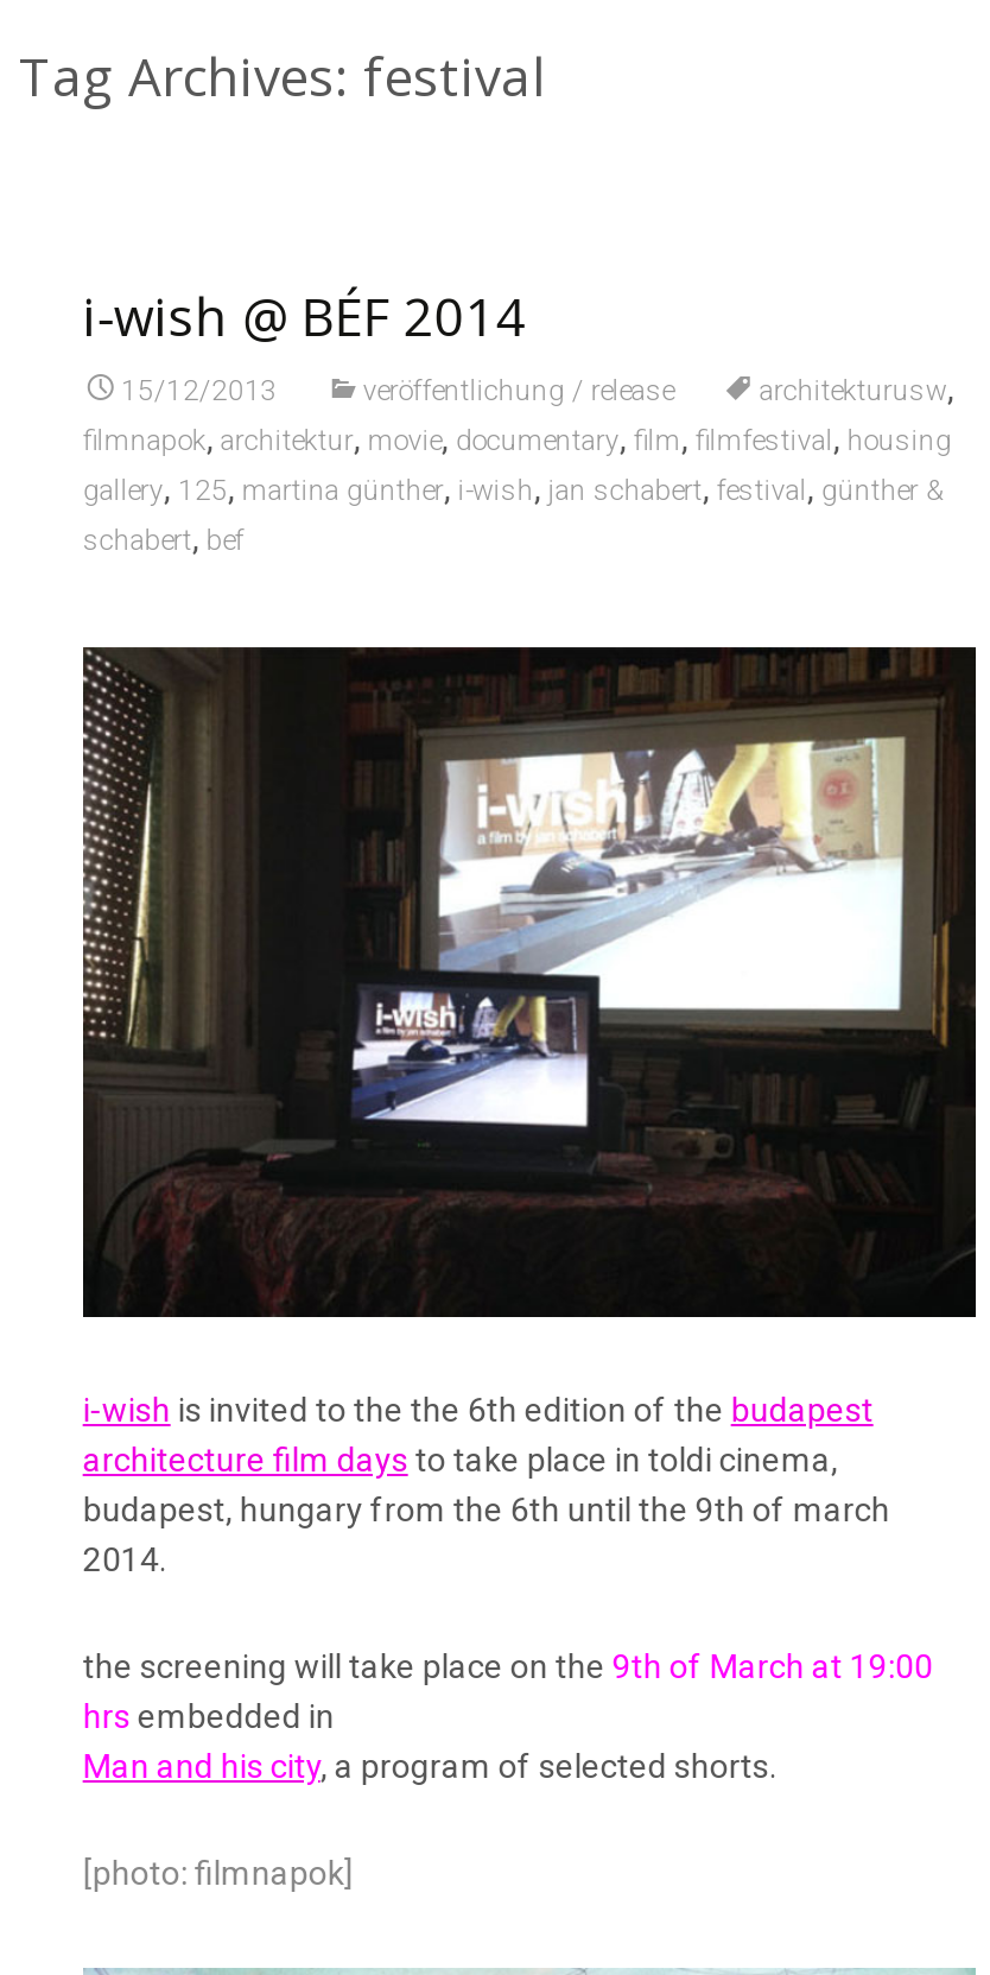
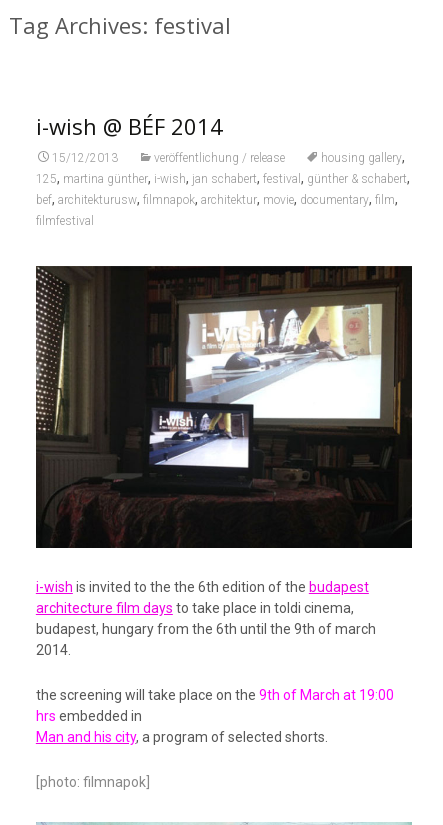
[83,369,954,557] architekturusw, | filmnapok, architektur, movie, documentary, film, filmfestival, housing | gallery, 125, martina günther, i-wish, jan schabert, festival, günther & | schabert, bef -> [36,149,410,228] housing gallery, | 125, martina günther, i-wish, jan schabert, festival, günther & schabert, | bef, architekturusw, filmnapok, architektur, movie, documentary, film, | filmfestival

